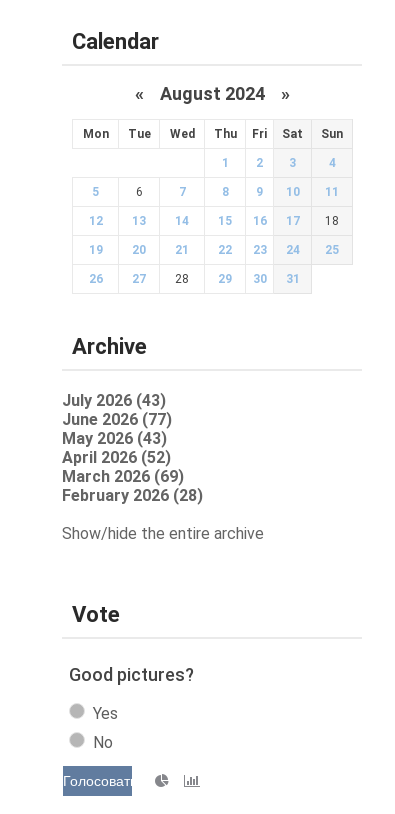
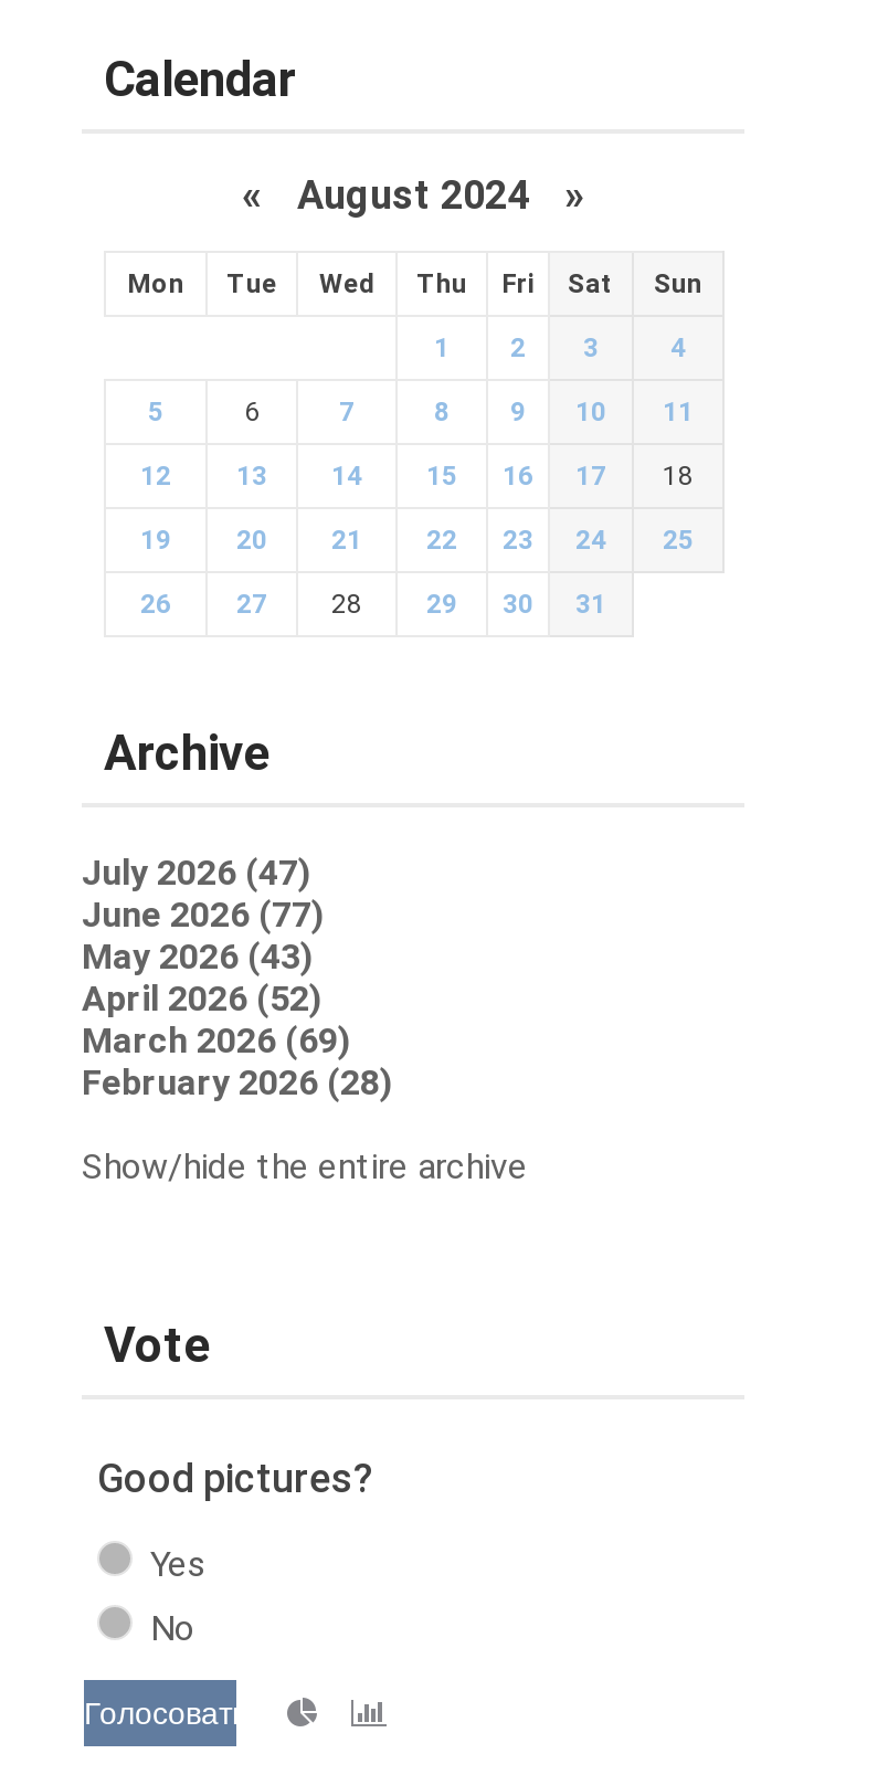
[62,391,166,410] July 2026 (43) -> [82,852,311,894] July 2026 (47)

